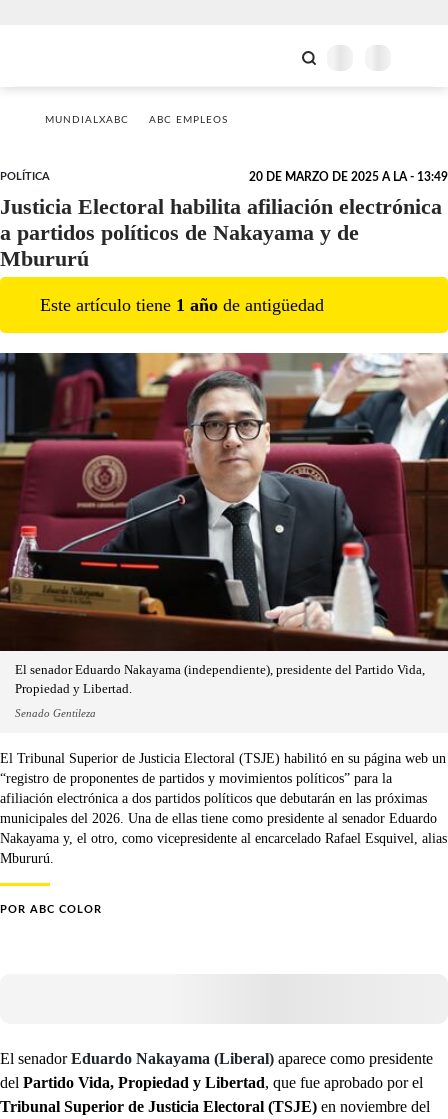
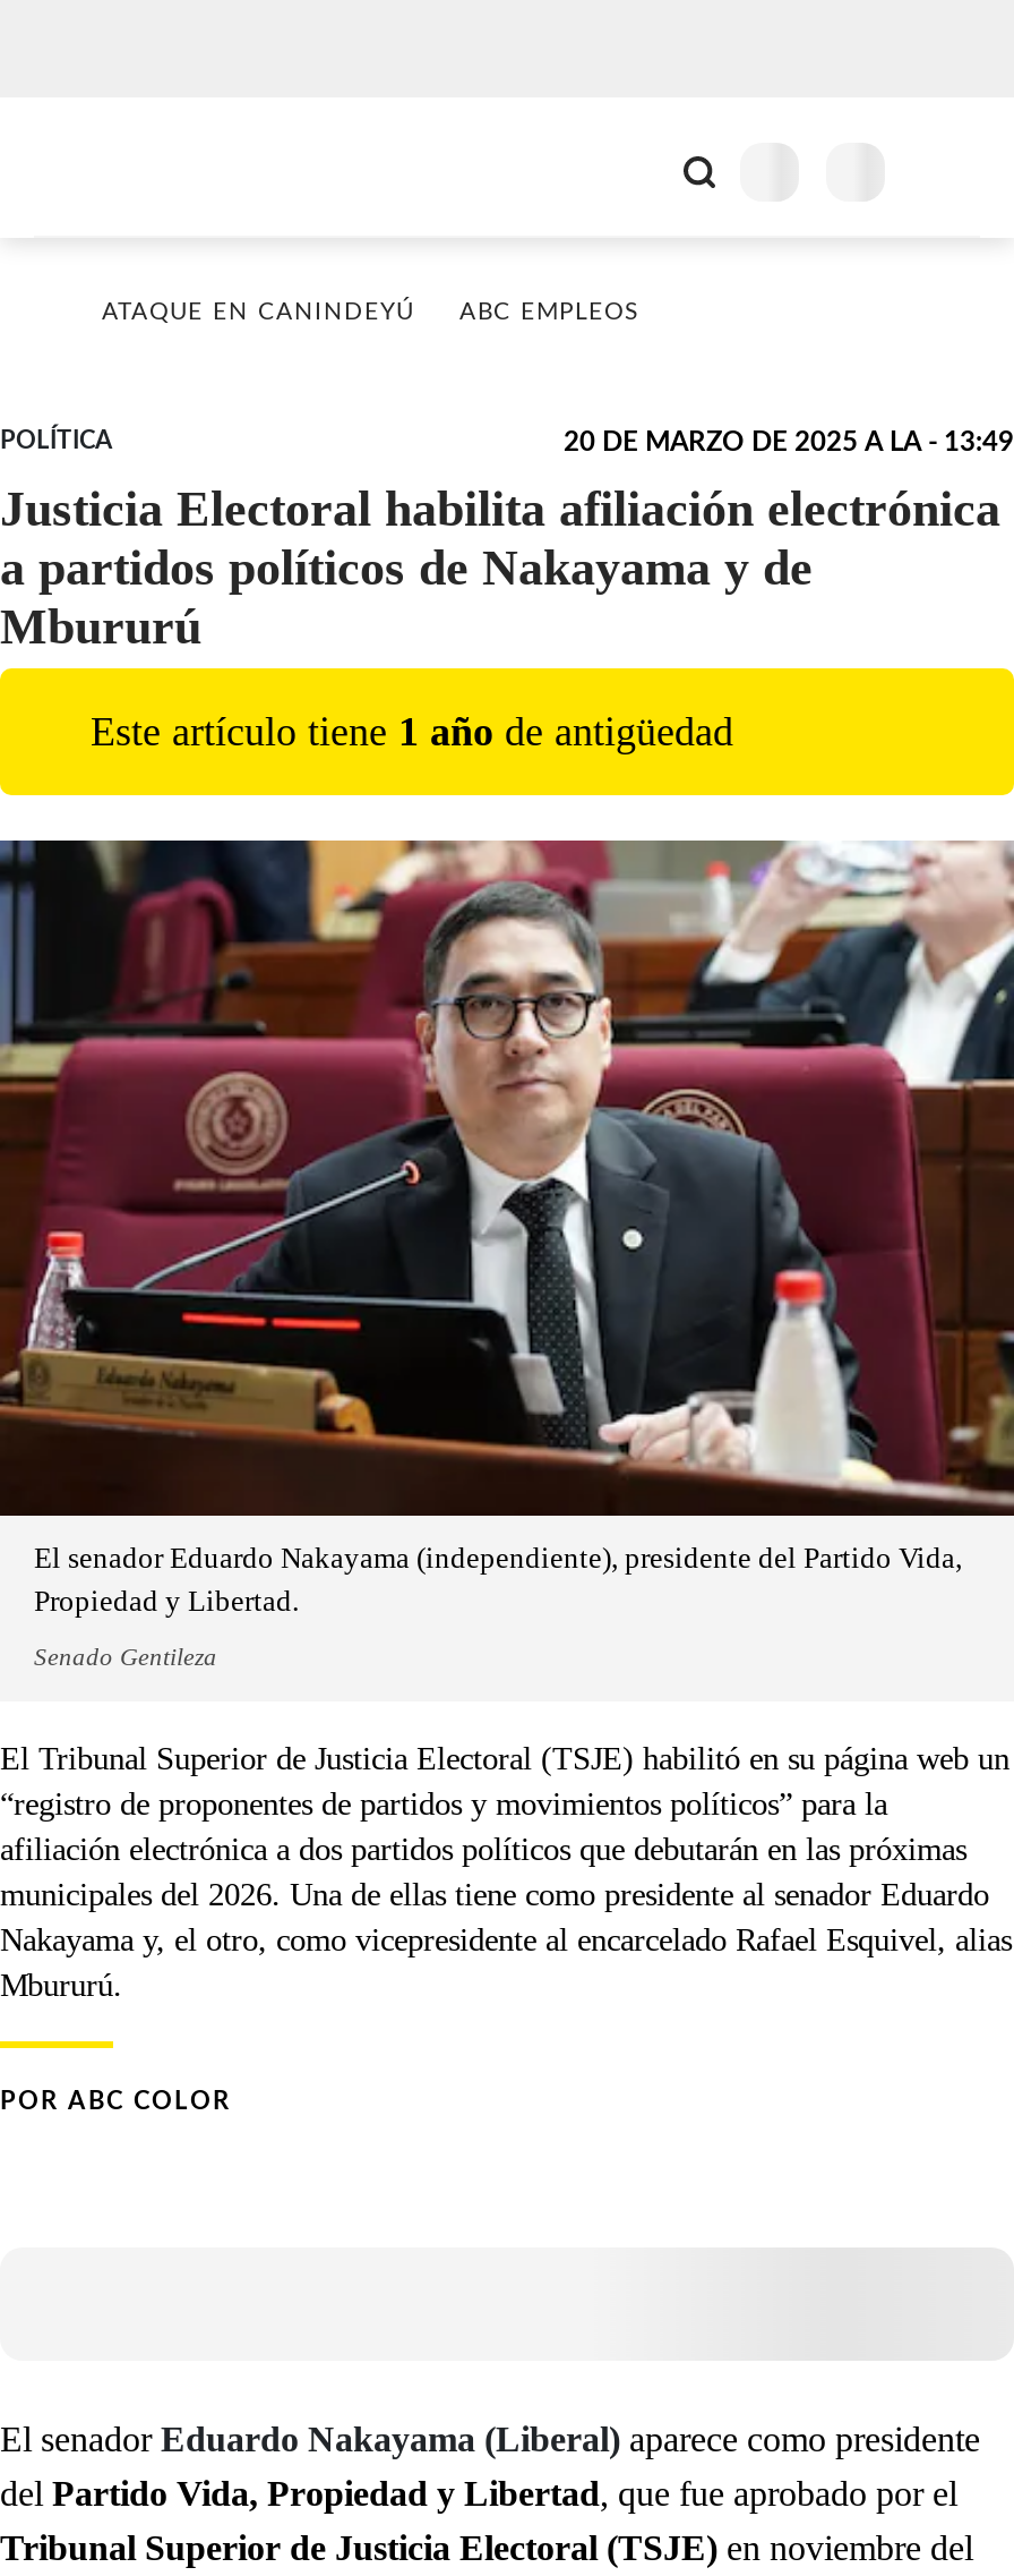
[45,115,129,125] MUNDIALXABC -> [102,301,414,324] ATAQUE EN CANINDEYÚ

